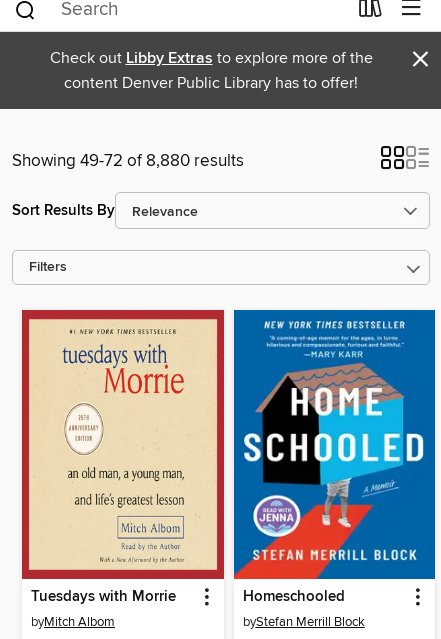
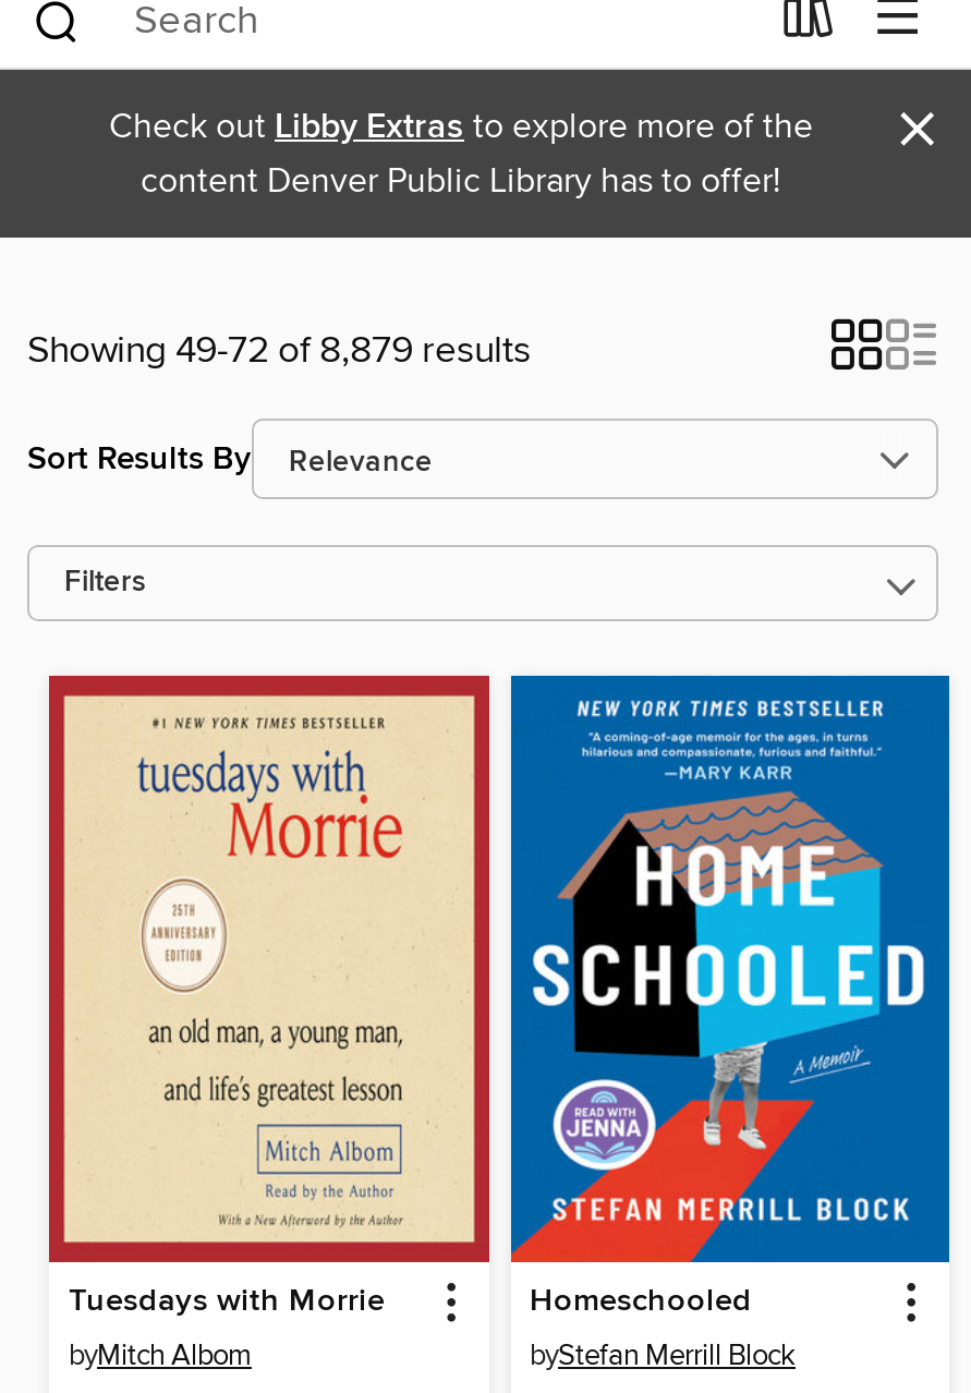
[12,150,244,172] Showing 49-72 of 8,880 results -> [27,327,531,375] Showing 49-72 of 8,879 results

